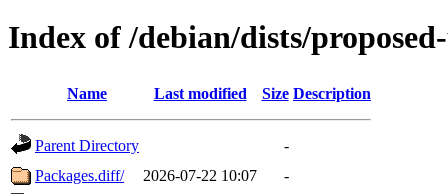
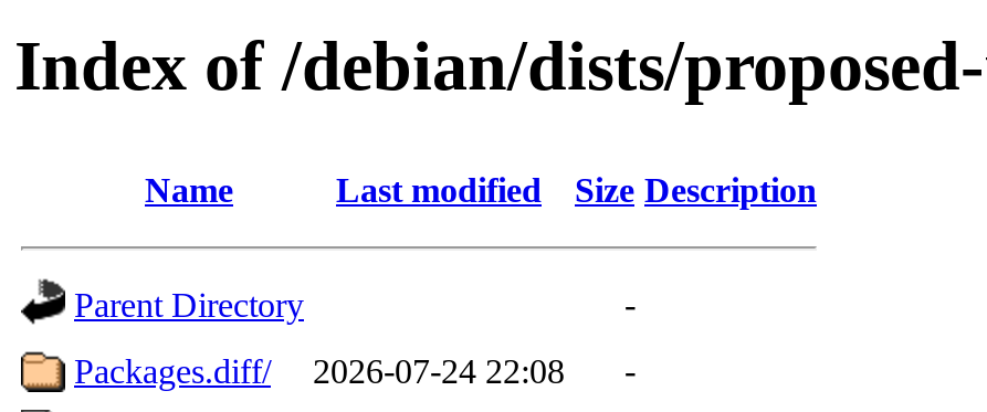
[143,167,257,184] 2026-07-22 10:07 -> [313,352,565,390] 2026-07-24 22:08

